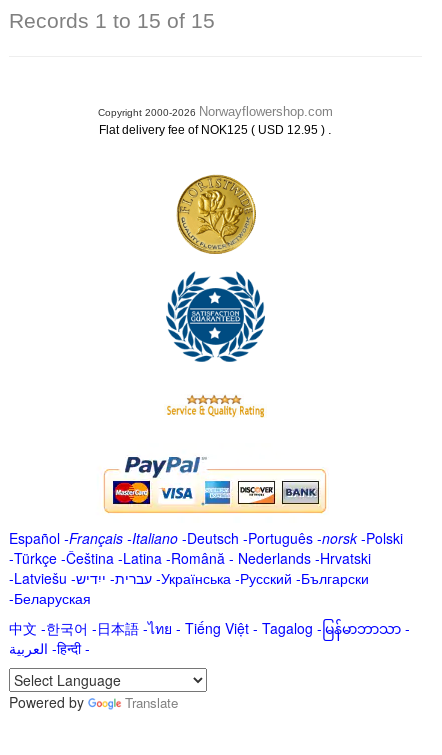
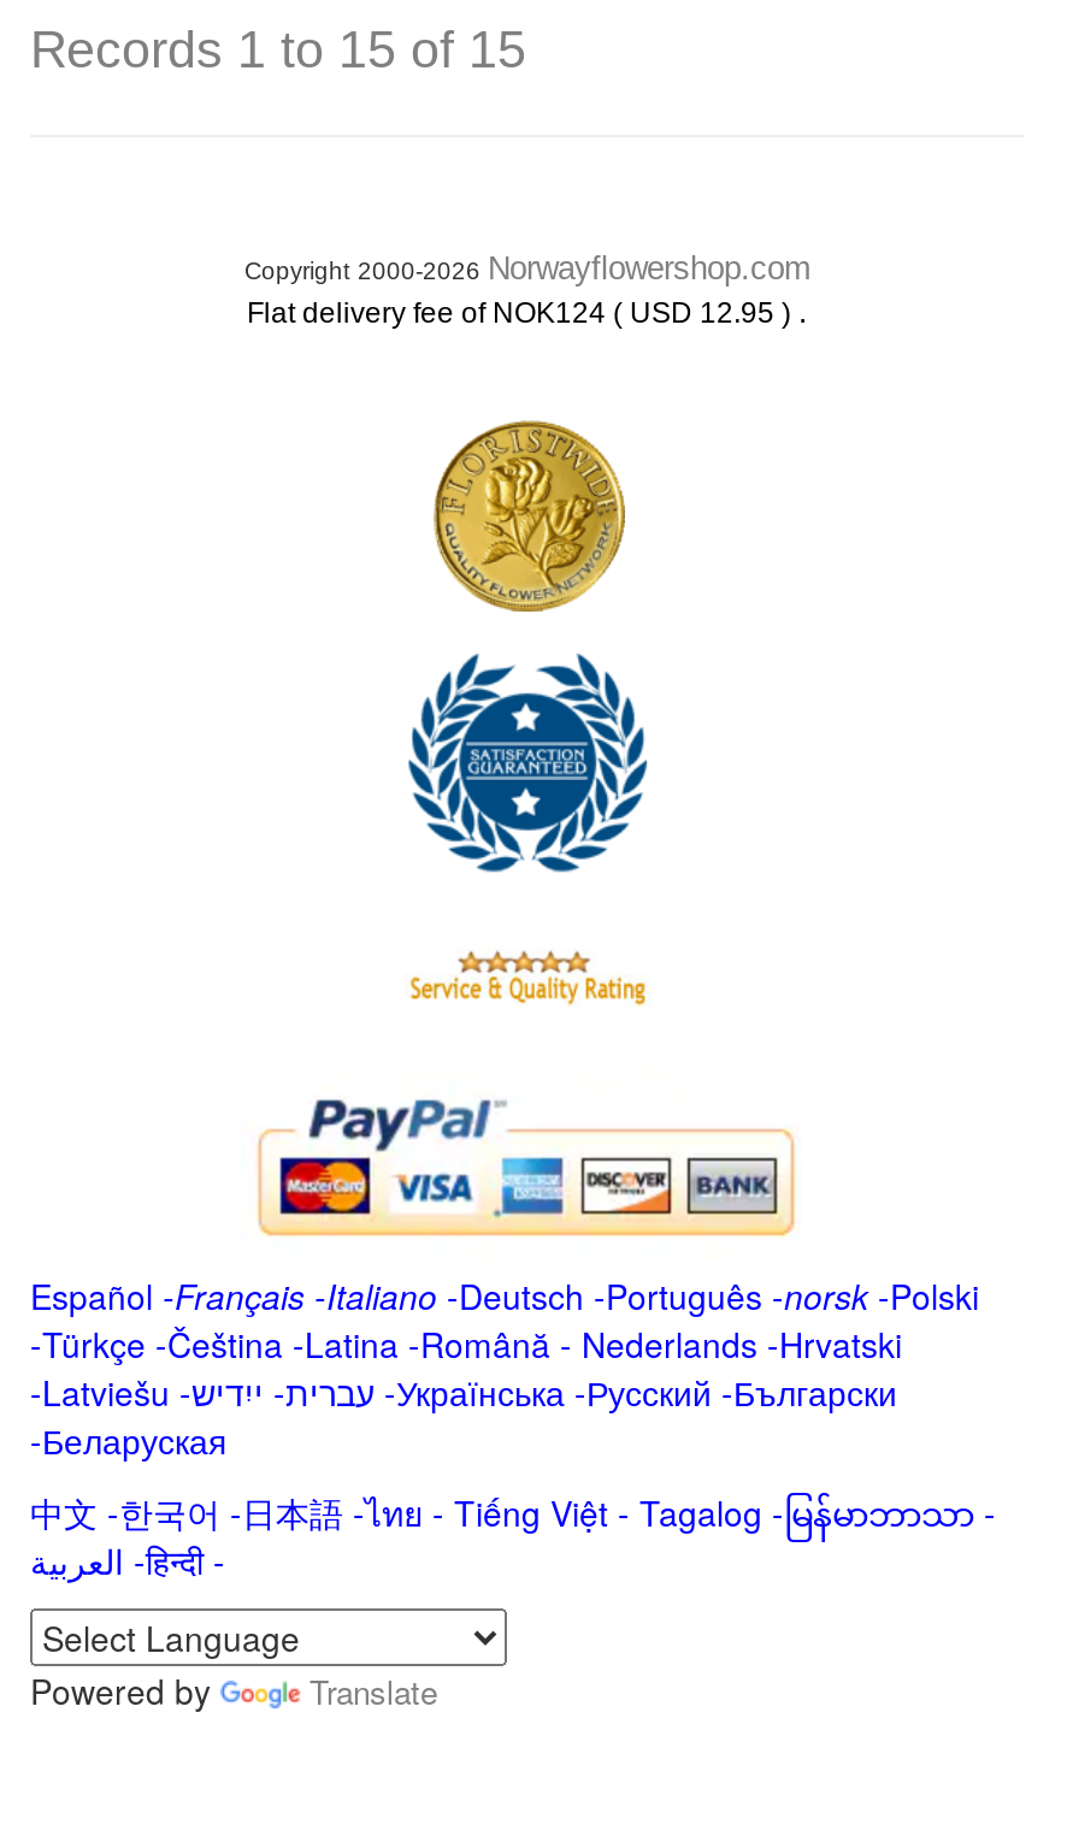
[99,122,332,137] Flat delivery fee of NOK125 ( USD 12.95 ). -> [247,294,808,330] Flat delivery fee of NOK124 ( USD 12.95 ).

